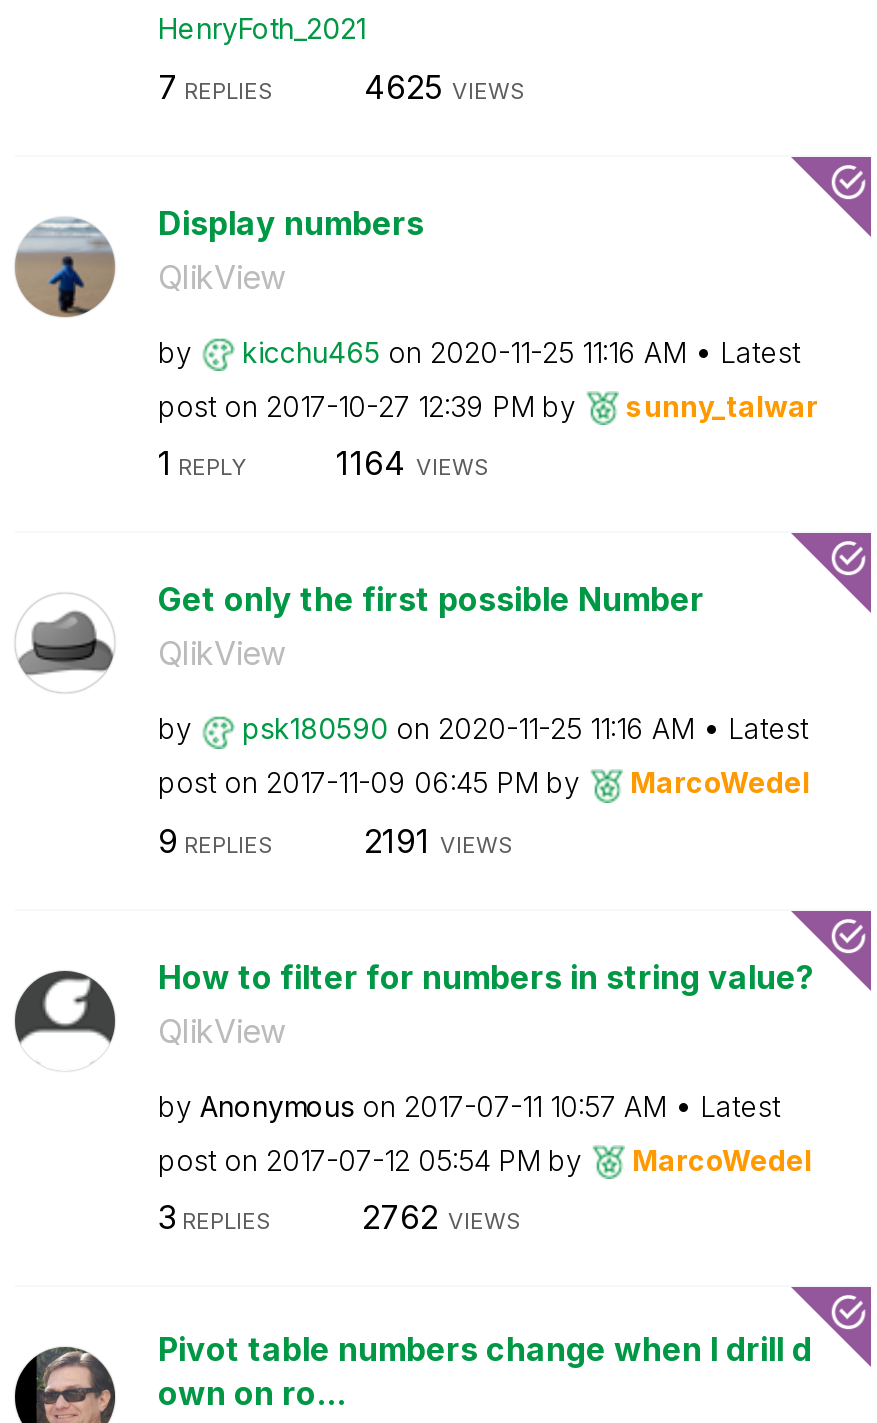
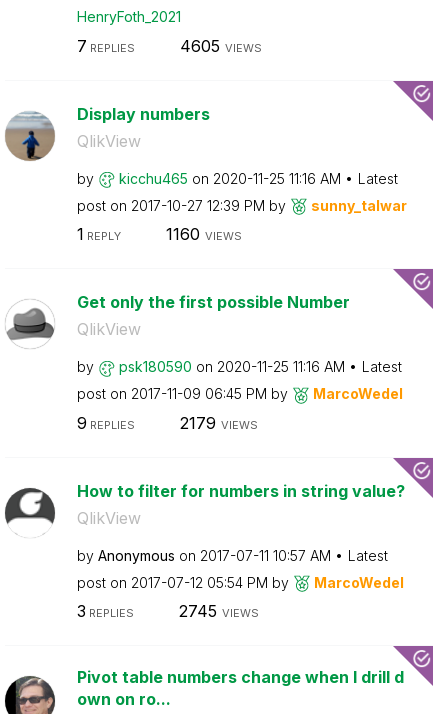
[364,66,526,106] 4625 VIEWS -> [179,35,261,55] 4605 VIEWS
[336,443,490,483] 1164 VIEWS -> [165,224,241,244] 1160 VIEWS
[364,820,514,860] 2191 VIEWS -> [179,412,257,432] 2179 VIEWS
[362,1197,522,1237] 2762 VIEWS -> [178,601,258,621] 2745 VIEWS

